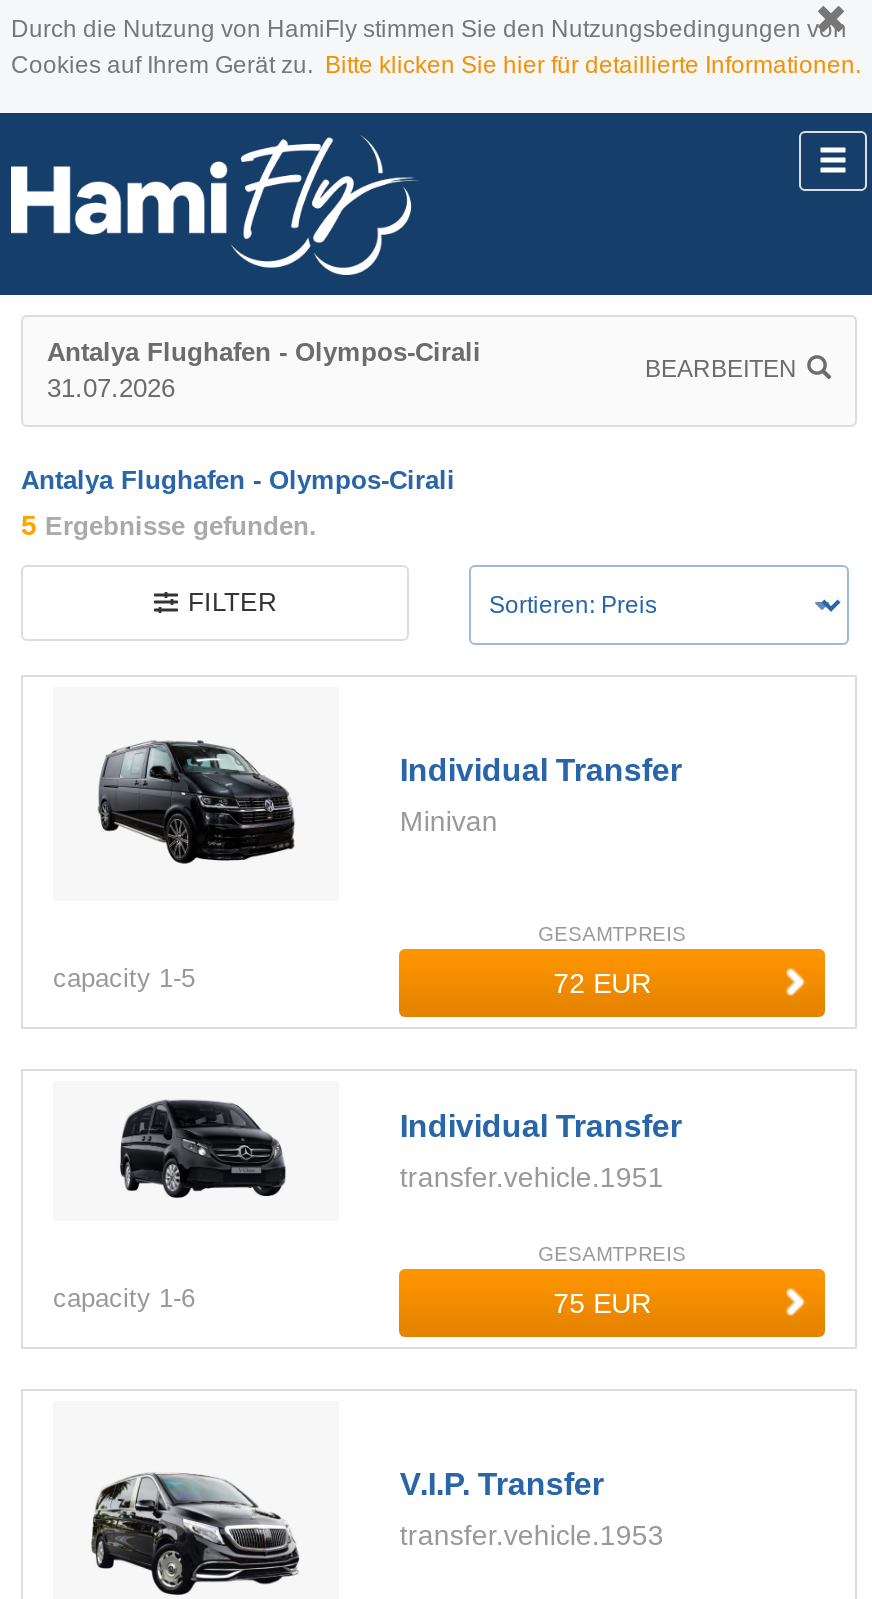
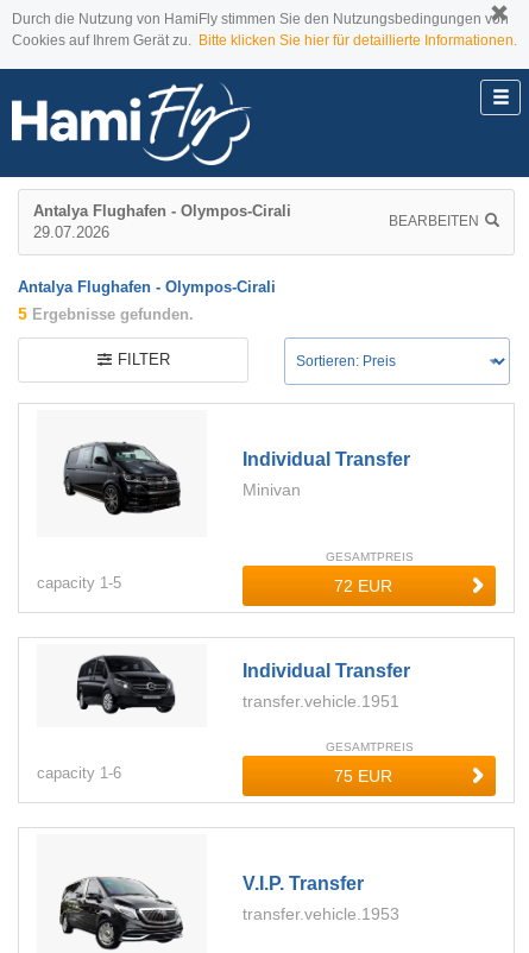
[47,373,175,403] 31.07.2026 -> [33,223,109,241] 29.07.2026

